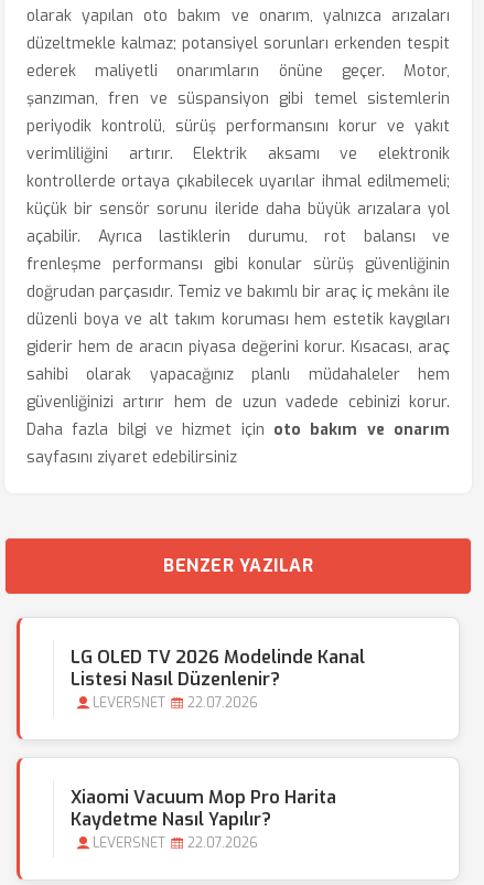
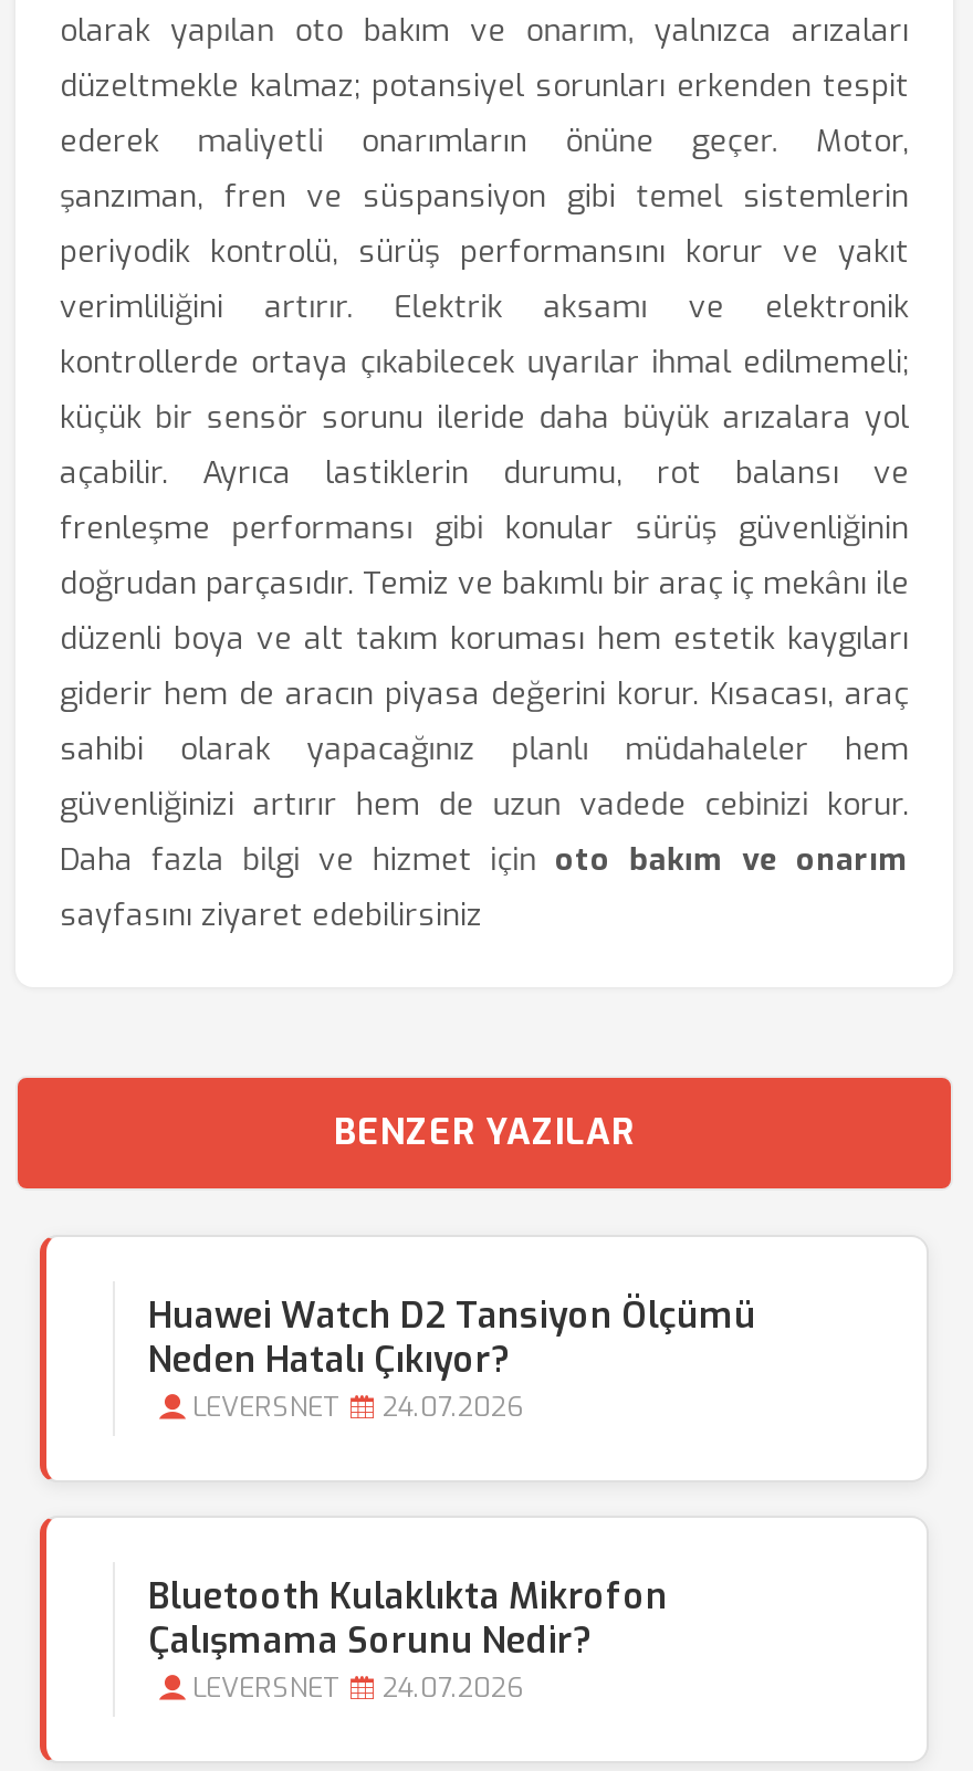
[71,646,365,691] LG OLED TV 2026 Modelinde Kanal | Listesi Nasıl Düzenlenir? -> [148,1292,756,1383] Huawei Watch D2 Tansiyon Ölçümü | Neden Hatalı Çıkıyor?
[93,694,258,712] LEVERSNET 22.07.2026 -> [192,1390,524,1425] LEVERSNET 24.07.2026
[71,786,336,831] Xiaomi Vacuum Mop Pro Harita | Kaydetme Nasıl Yapılır? -> [148,1573,668,1664] Bluetooth Kulaklıkta Mikrofon | Çalışmama Sorunu Nedir?
[93,834,258,852] LEVERSNET 22.07.2026 -> [192,1670,524,1706] LEVERSNET 24.07.2026

